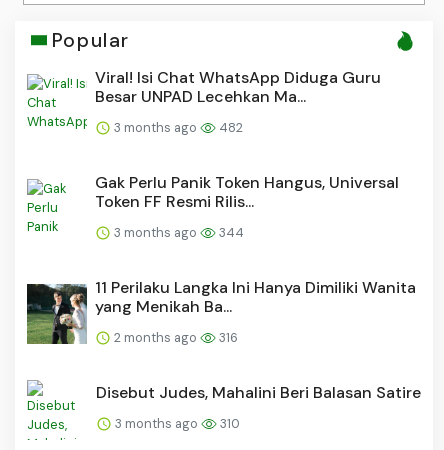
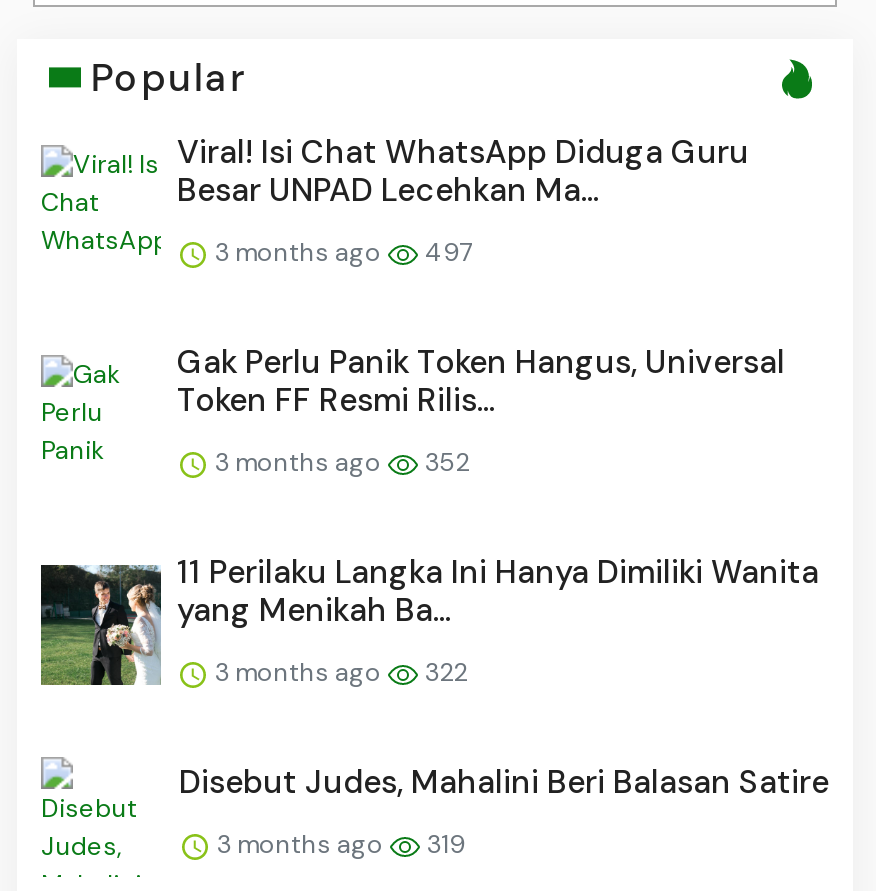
[111,119,243,136] 3 months ago 482 -> [209,234,473,268] 3 months ago 497
[111,224,244,241] 3 months ago 344 -> [209,444,469,478] 3 months ago 352
[111,329,200,346] 2 months ago -> [209,654,387,688] 3 months ago
[216,329,238,346] 316 -> [419,654,467,688] 322
[112,415,240,432] 3 months ago 310 -> [211,826,465,860] 3 months ago 319

